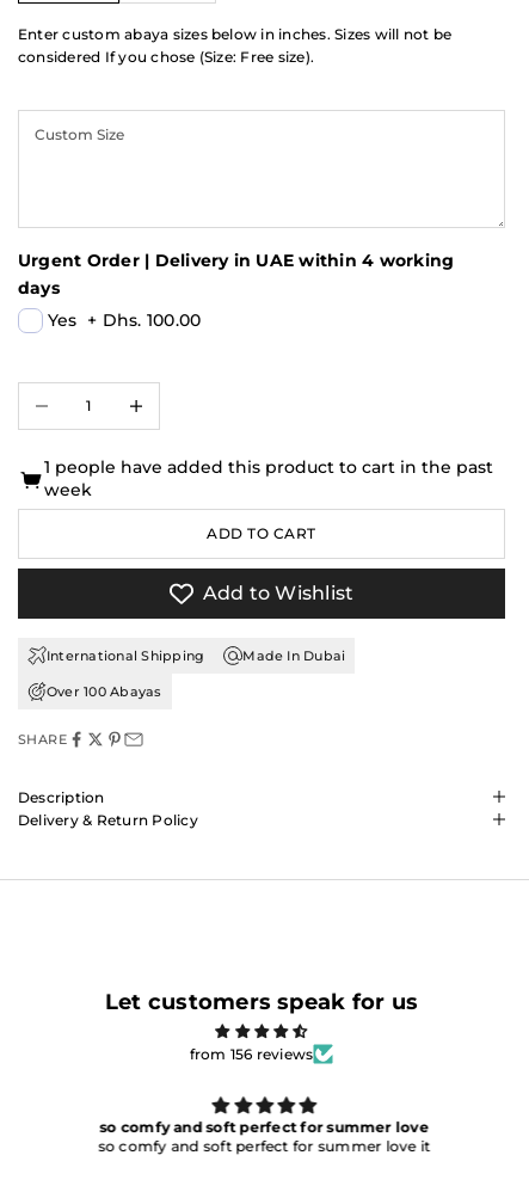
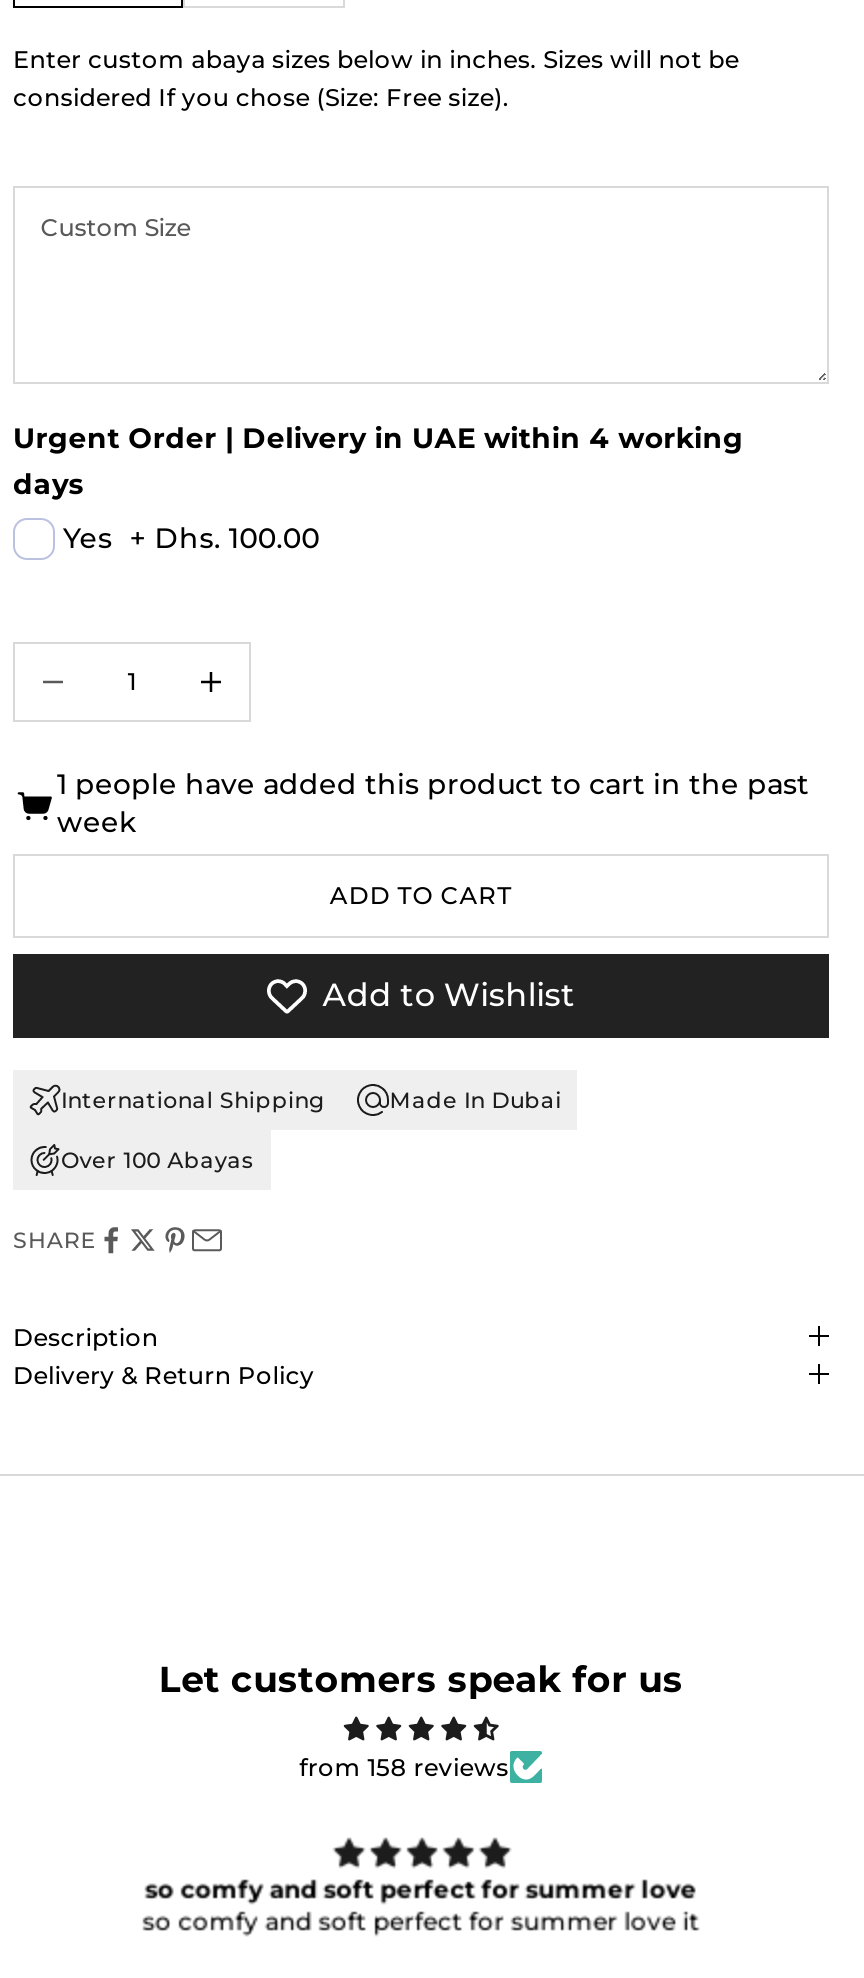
[189,1045,313,1063] from 156 reviews -> [299,1751,509,1781] from 158 reviews

